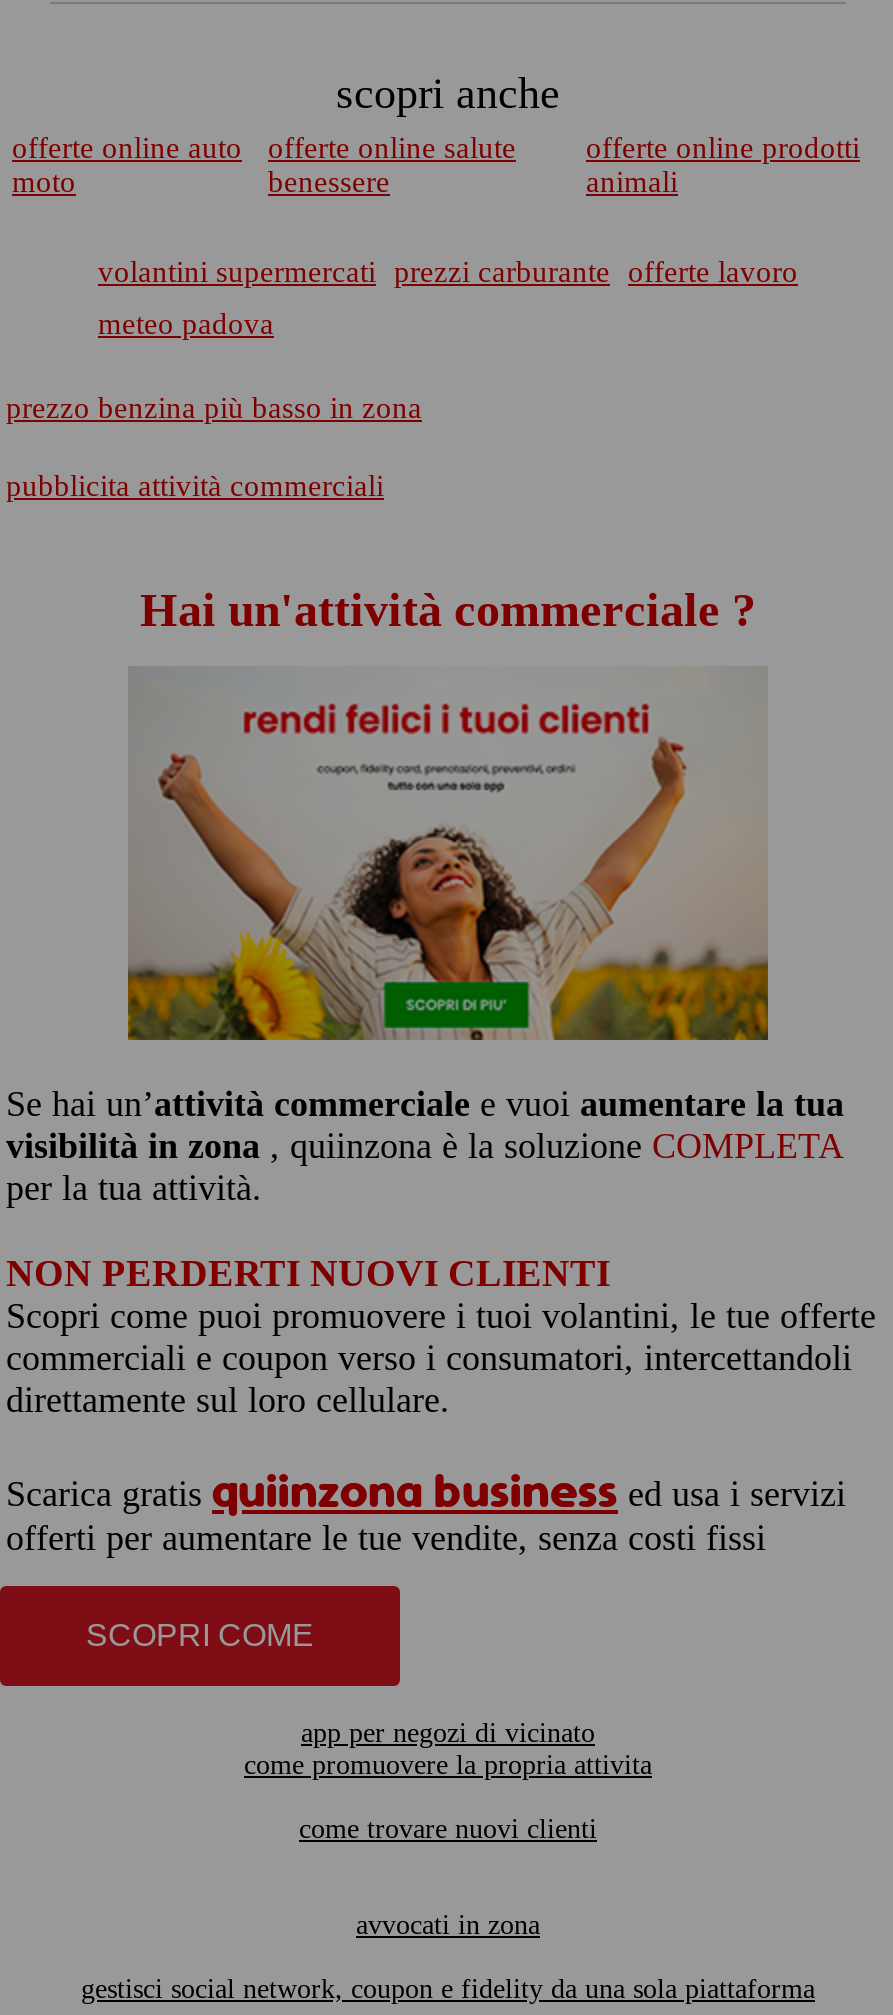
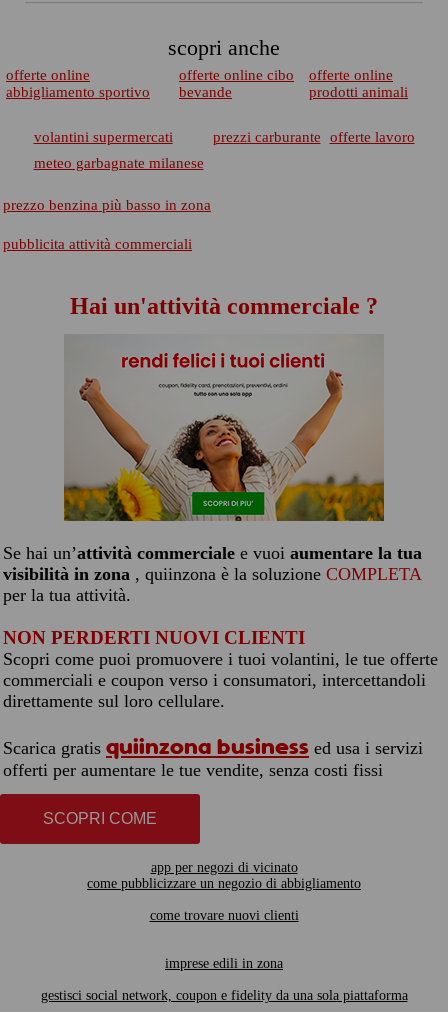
[12,132,242,198] offerte online auto | moto -> [6,67,150,100] offerte online | abbigliamento sportivo
[268,132,516,198] offerte online salute | benessere -> [179,67,294,100] offerte online cibo | bevande
[98,308,274,340] meteo padova -> [33,155,203,171] meteo garbagnate milanese
[244,1750,652,1780] come promuovere la propria attivita -> [87,876,361,891] come pubblicizzare un negozio di abbigliamento
[356,1910,540,1940] avvocati in zona -> [165,956,283,971] imprese edili in zona

